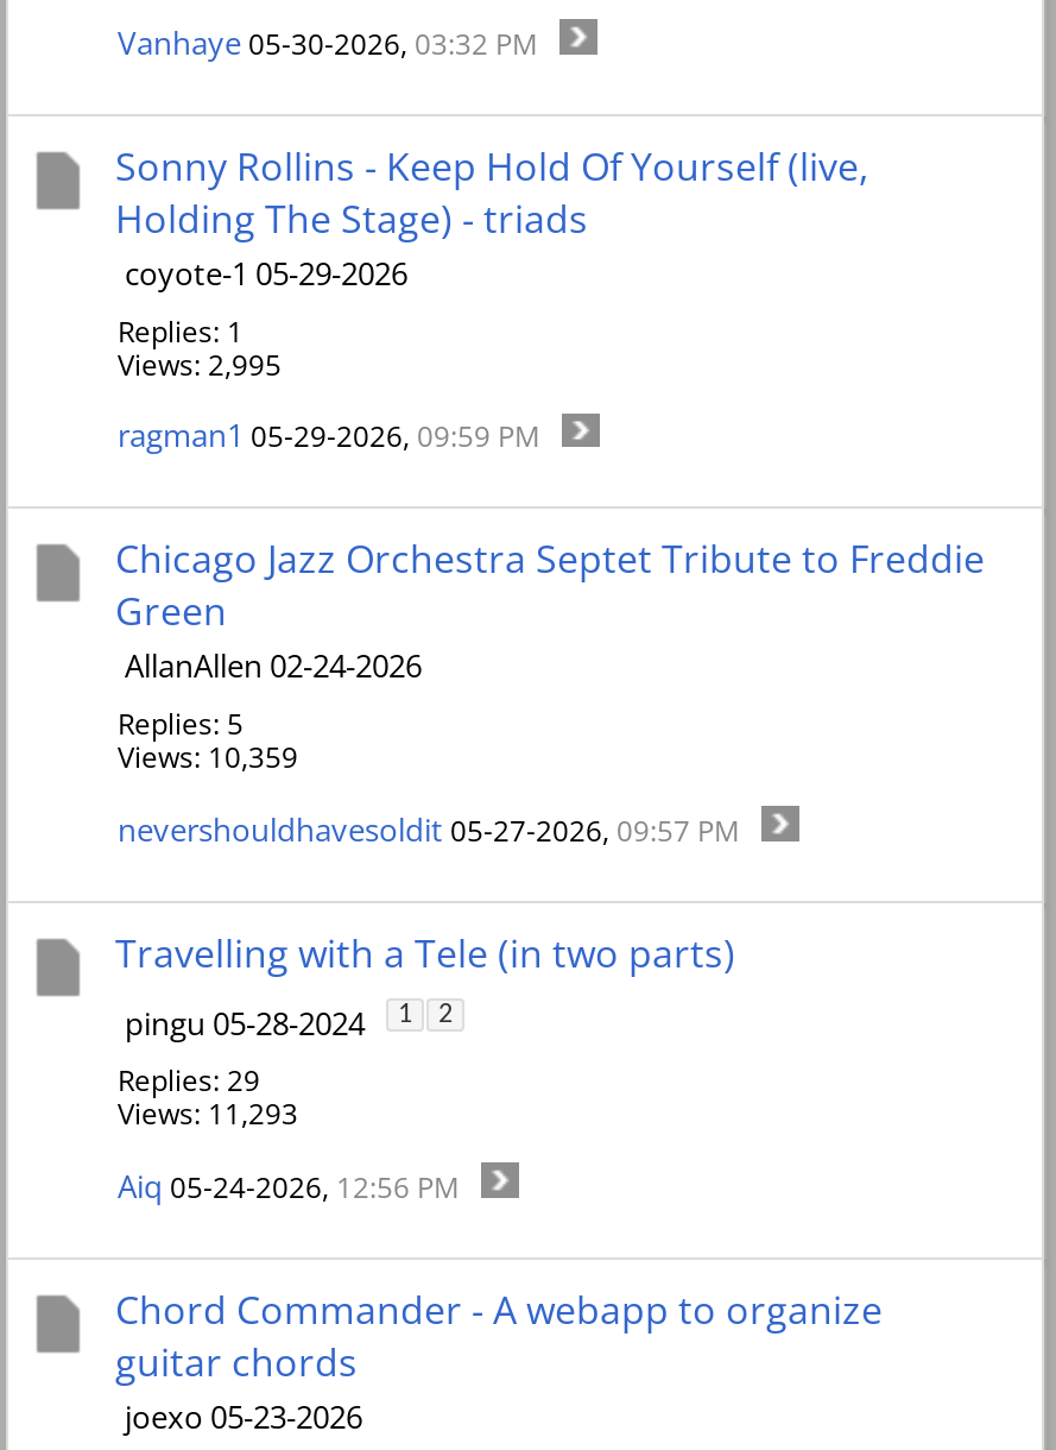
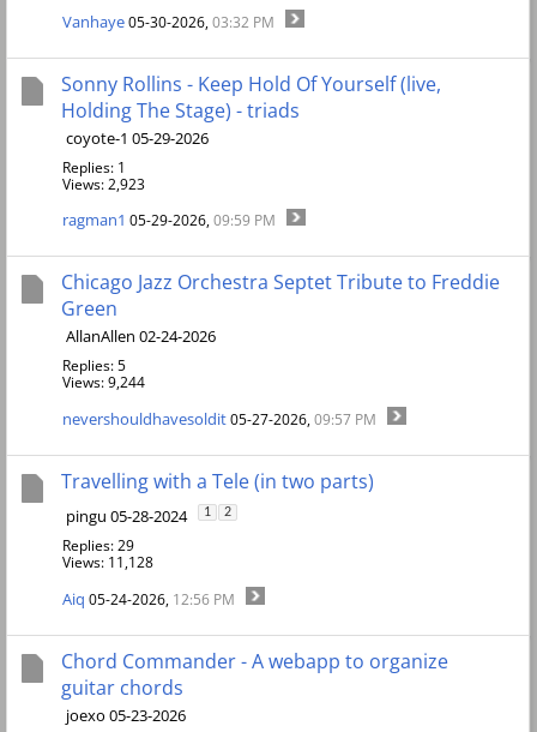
[118,344,282,385] Views: 2,995 -> [62,174,145,194] Views: 2,923
[118,738,298,778] Views: 10,359 -> [62,372,145,393] Views: 9,244
[118,1094,298,1134] Views: 11,293 -> [62,552,153,573] Views: 11,128

